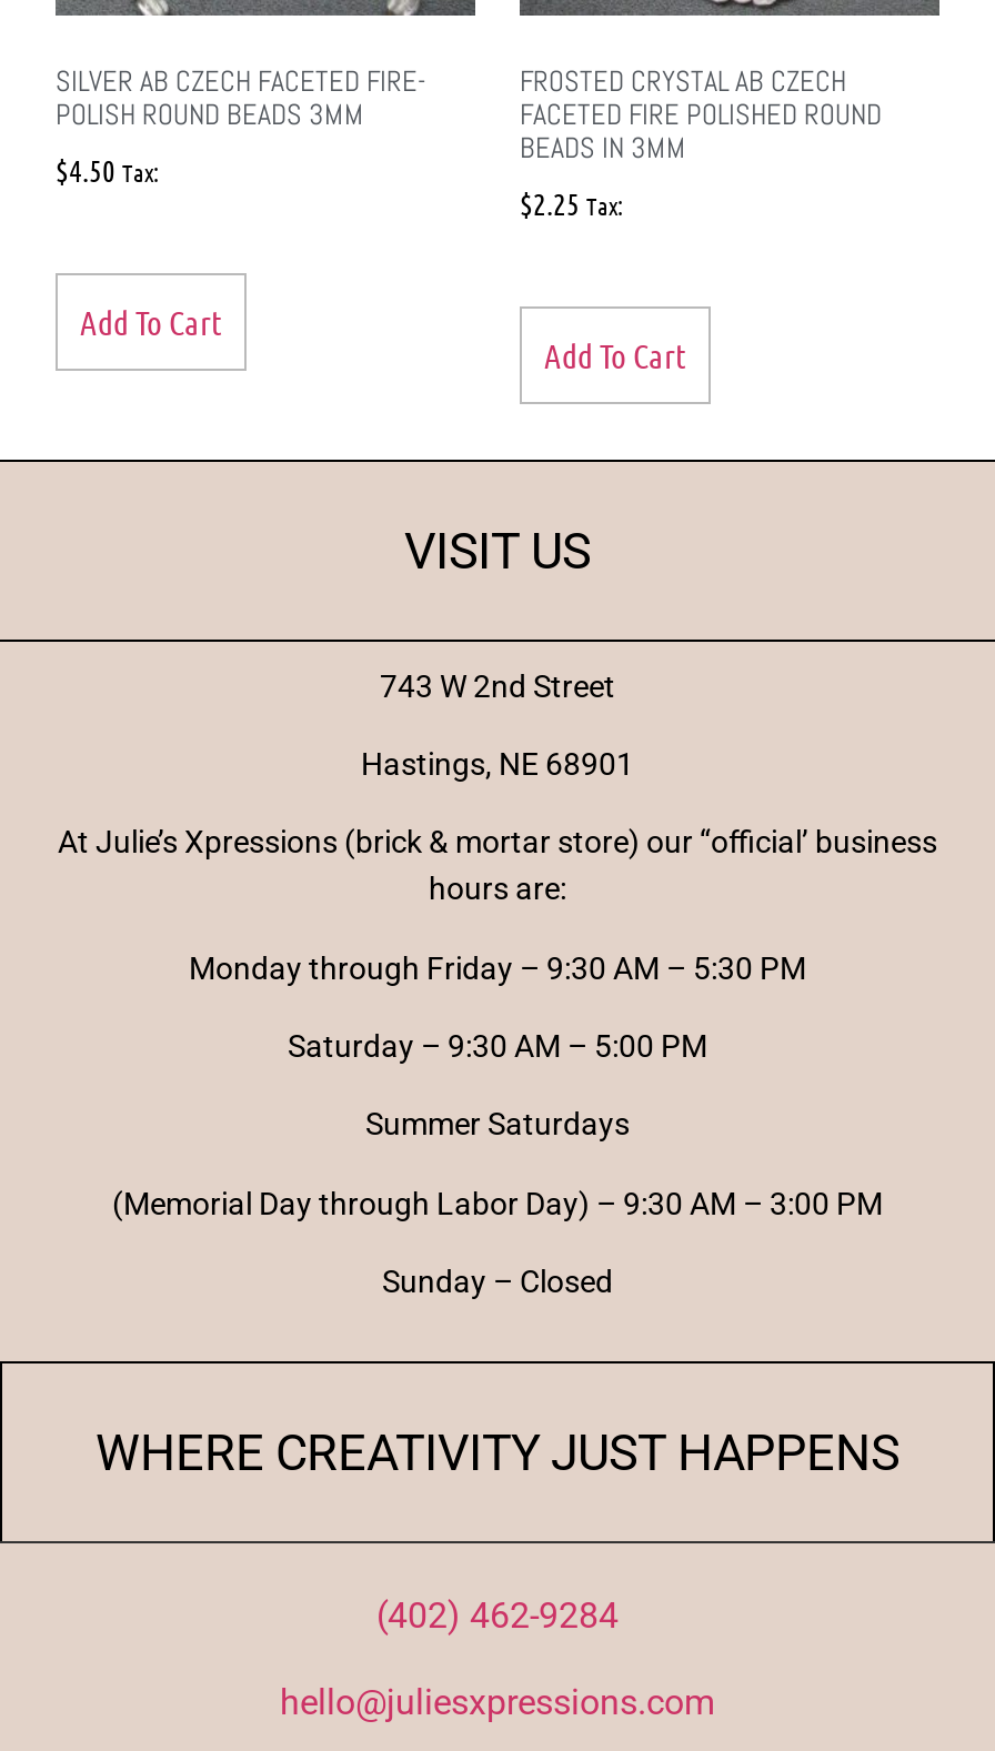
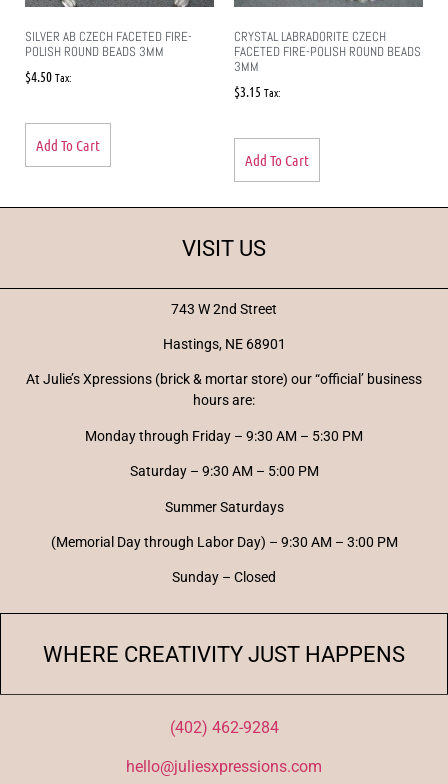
[520,63,882,221] FROSTED CRYSTAL AB CZECH | FACETED FIRE POLISHED ROUND | BEADS IN 3MM | $2.25 Tax: -> [234,28,421,100] CRYSTAL LABRADORITE CZECH | FACETED FIRE-POLISH ROUND BEADS | 3MM | $3.15 Tax:

